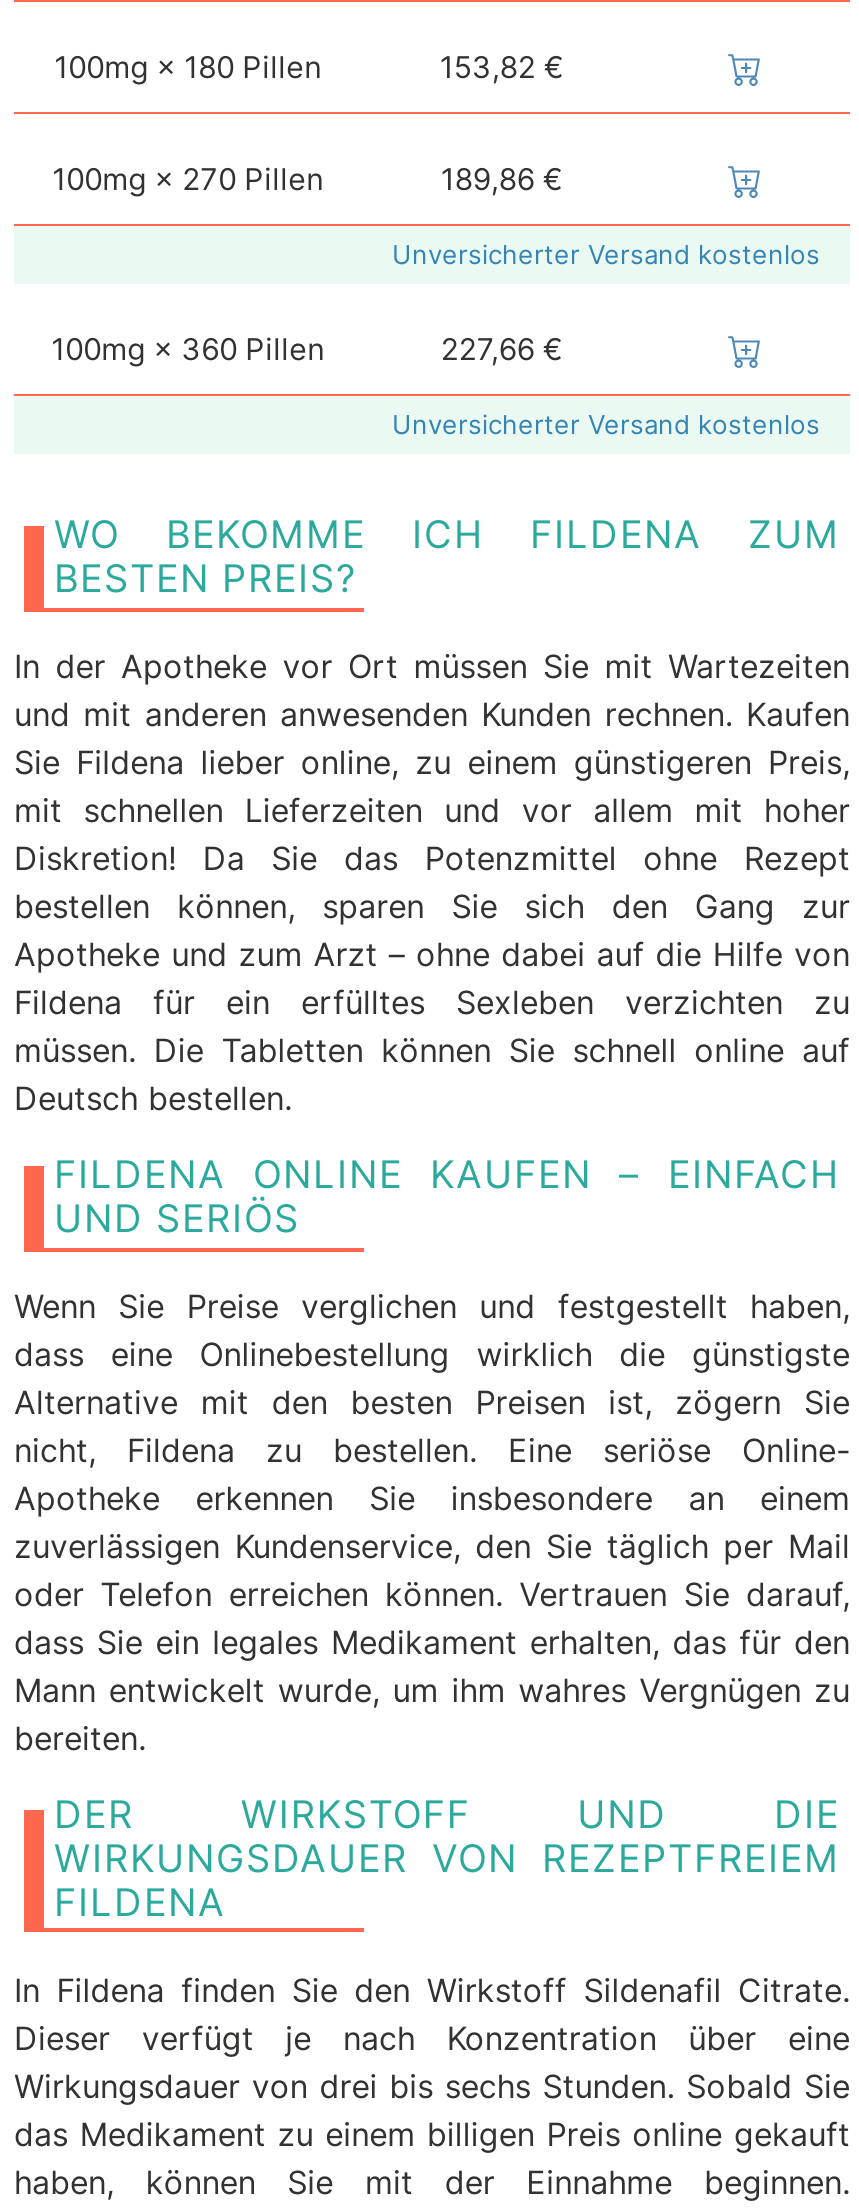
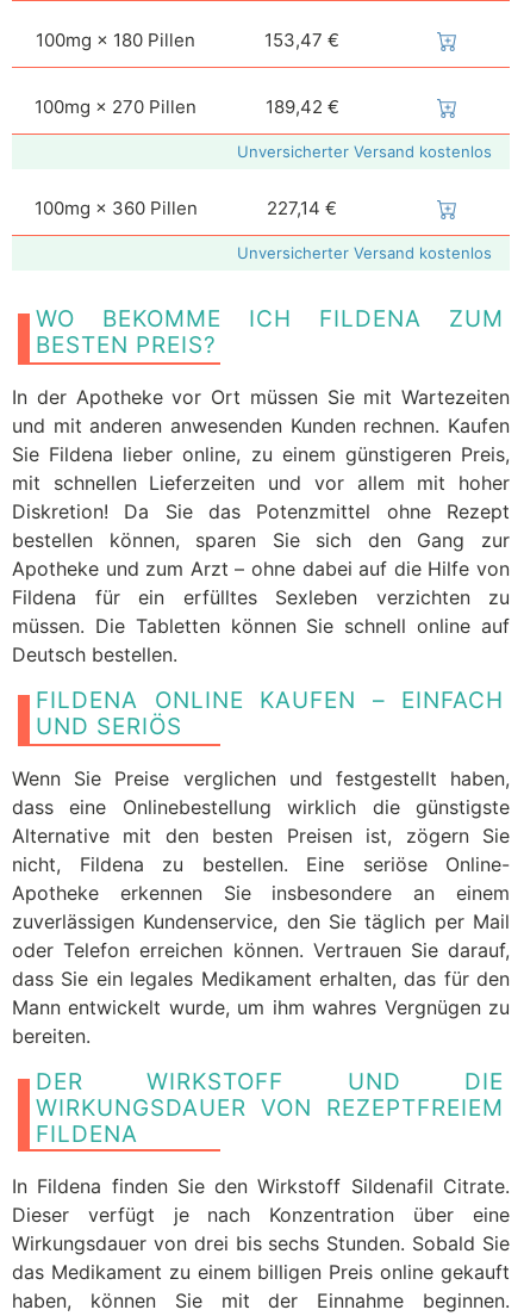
[440,49,564,87] 153,82 € -> [265,29,340,52] 153,47 €
[441,161,563,199] 189,86 € -> [265,96,339,119] 189,42 €
[441,331,563,369] 227,66 € -> [267,197,337,220] 227,14 €

